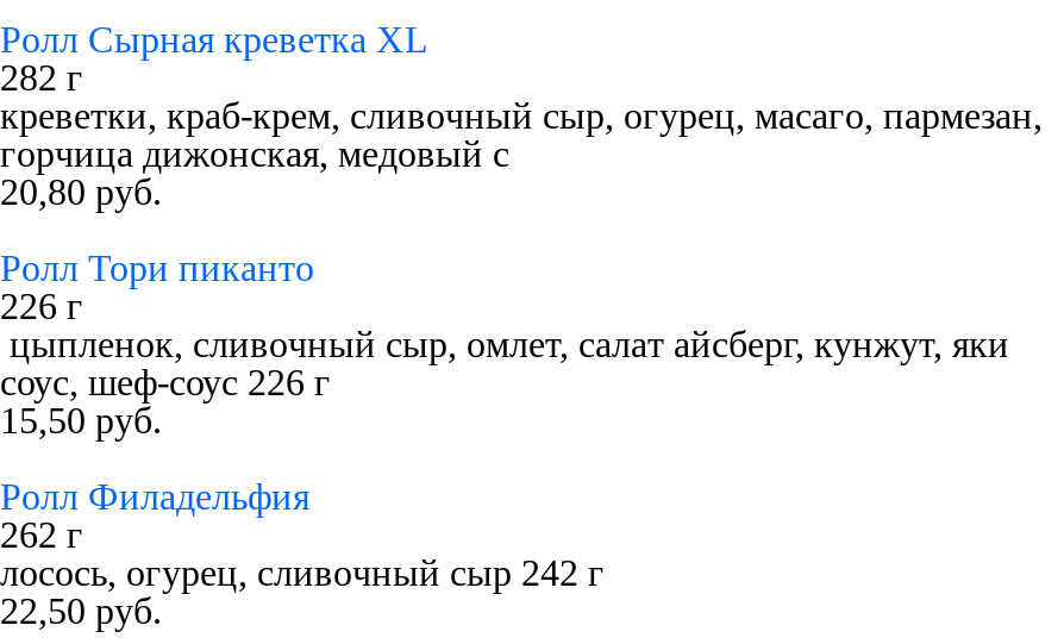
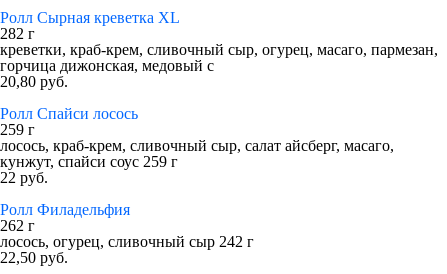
[0,248,1009,440] Ролл Тори пиканто | 226 г | цыпленок, сливочный сыр, омлет, салат айсберг, кунжут, яки | соус, шеф-соус 226 г | 15,50 руб. -> [0,105,394,186] Ролл Спайси лосось | 259 г | лосось, краб-крем, сливочный сыр, салат айсберг, масаго, | кунжут, спайси соус 259 г | 22 руб.

